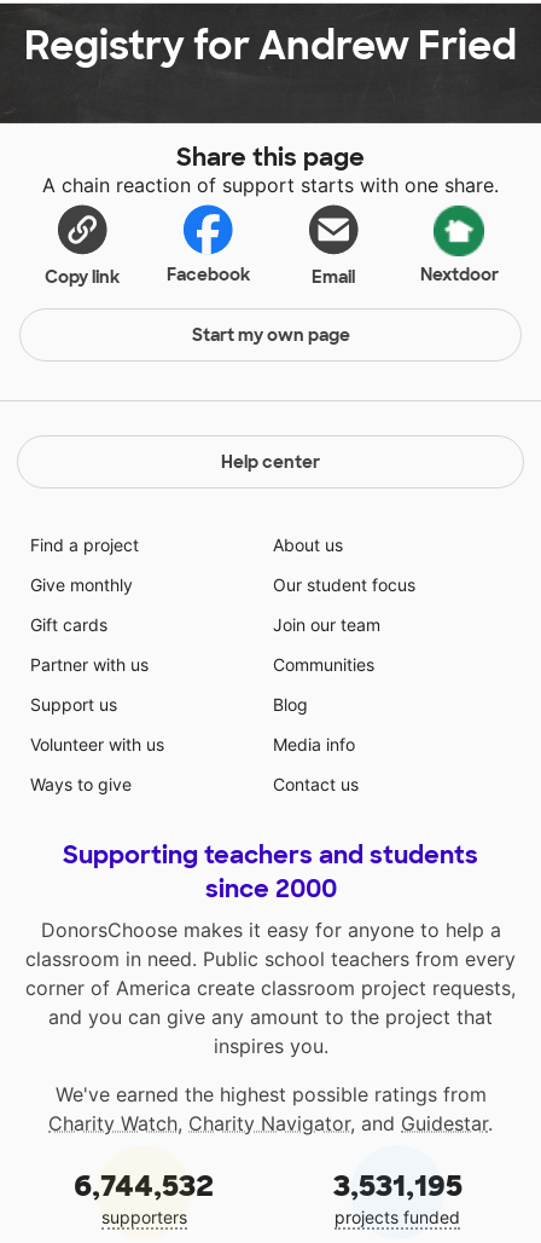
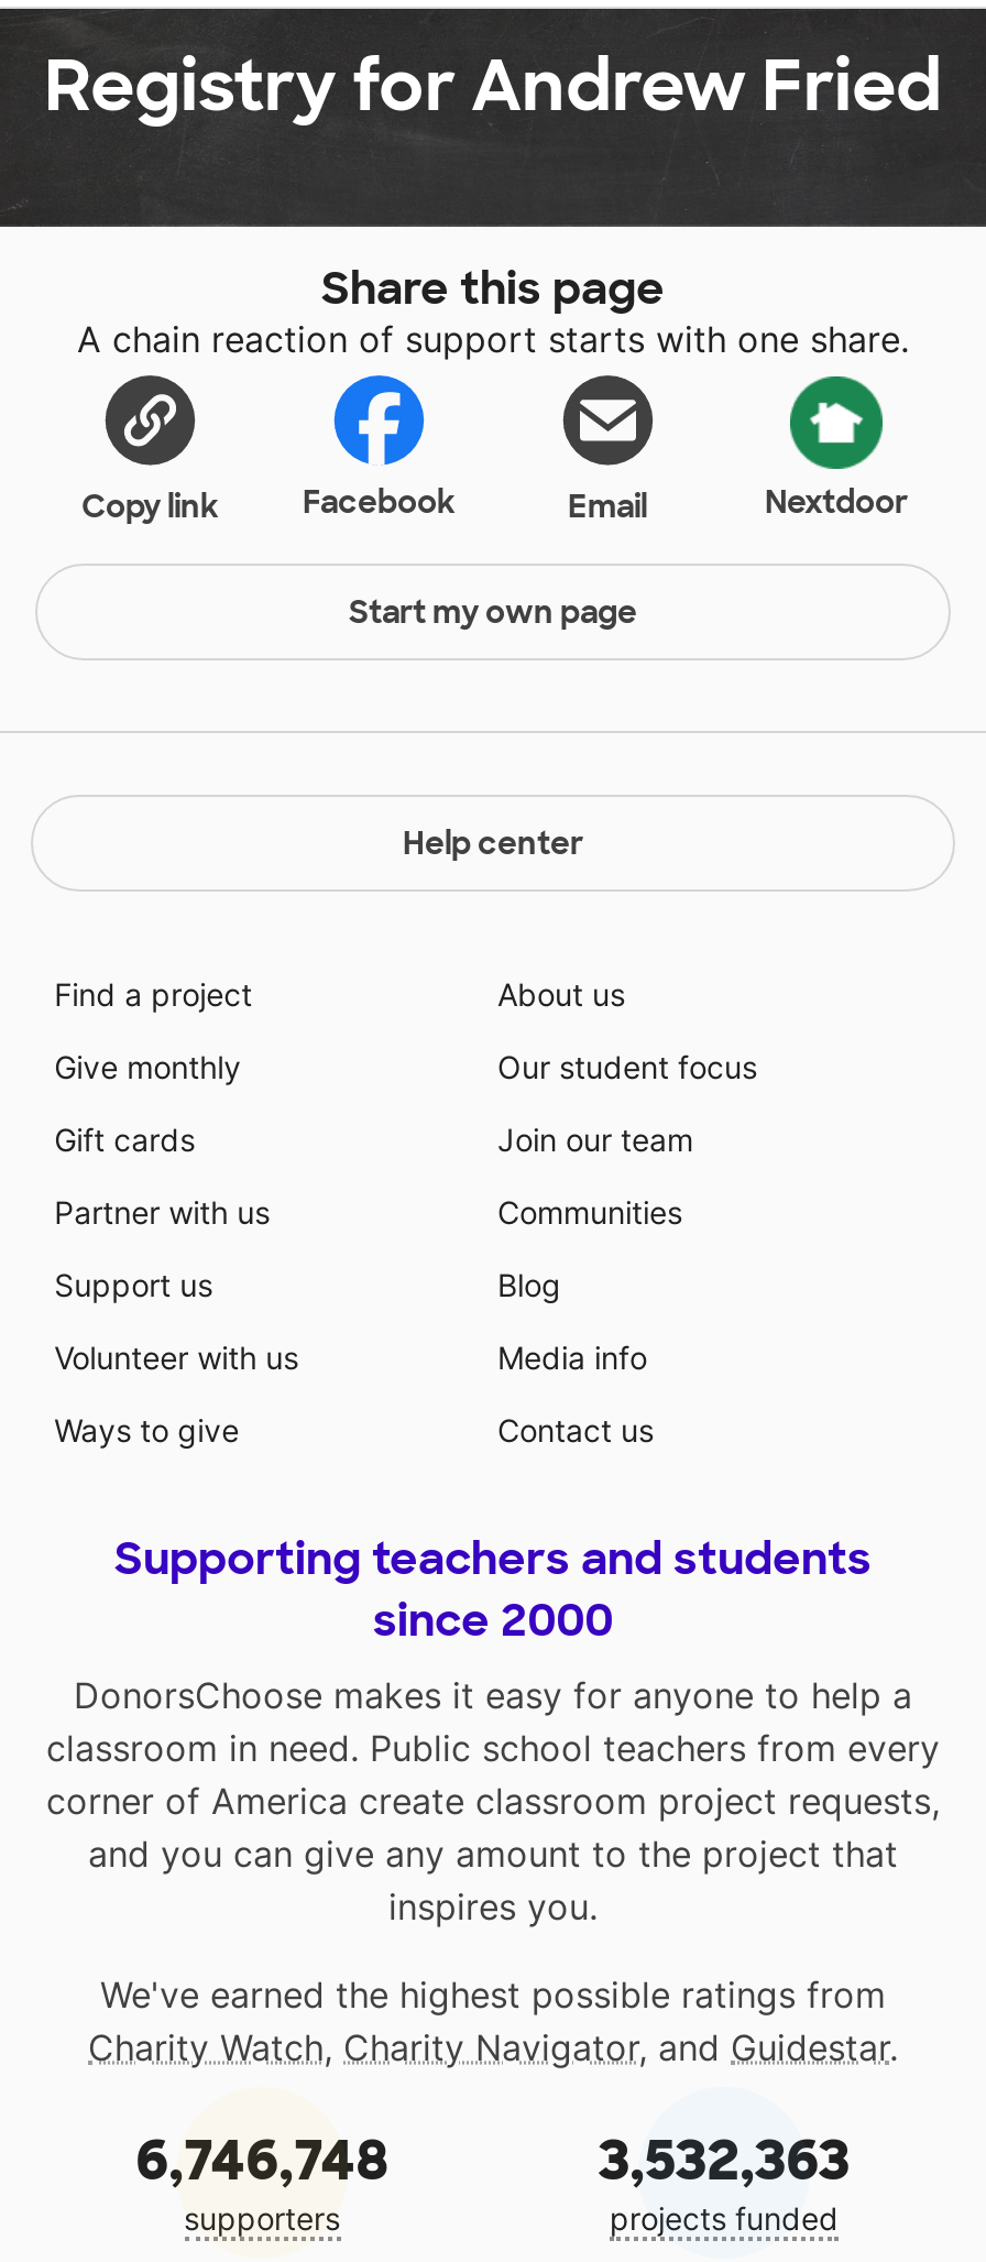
[74,1167,214,1204] 6,744,532 -> [135,2127,388,2195] 6,746,748
[333,1167,462,1204] 3,531,195 -> [599,2127,850,2195] 3,532,363

